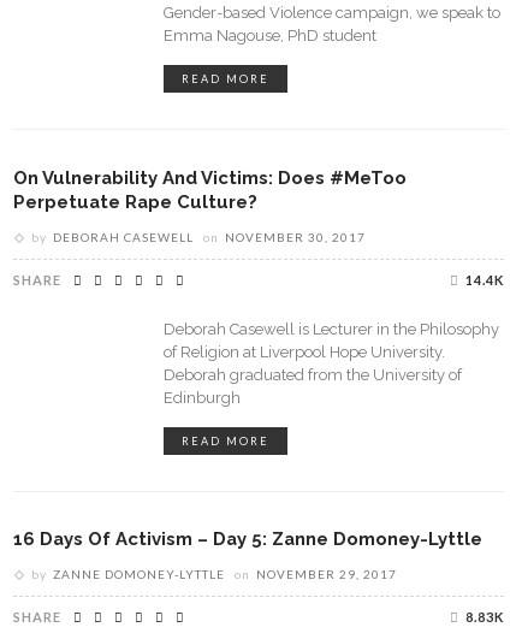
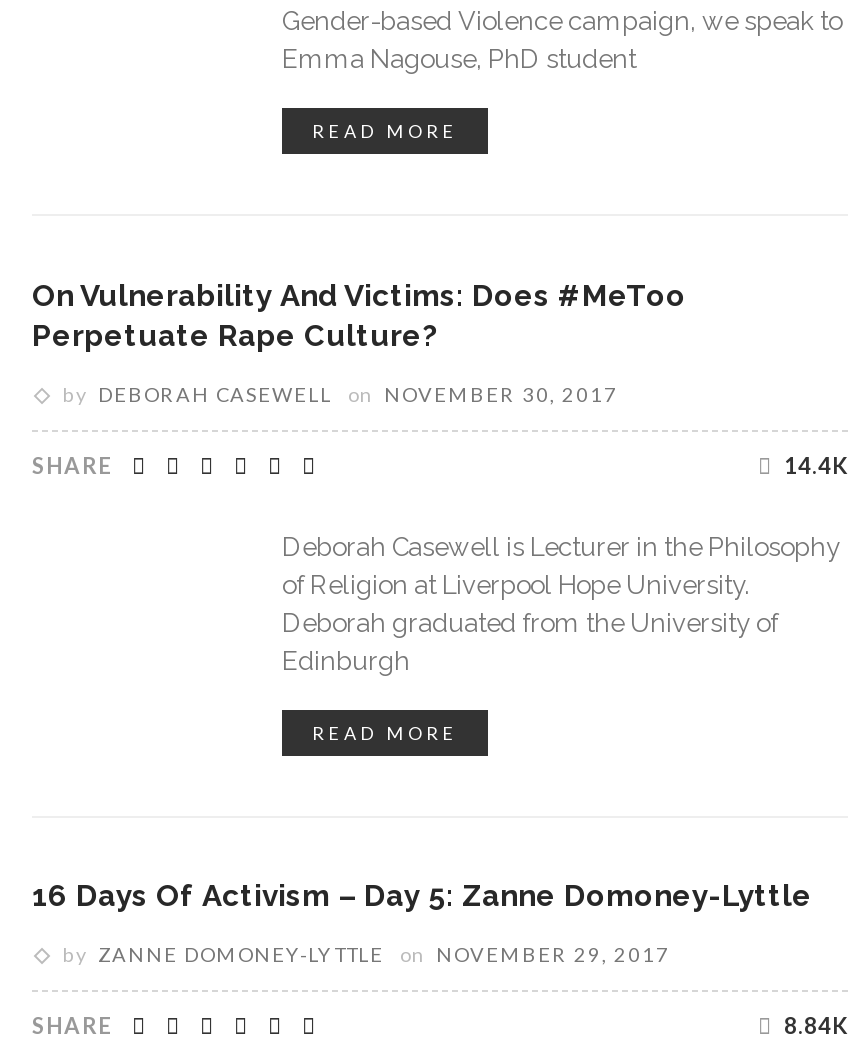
[465,609,504,625] 8.83K -> [784,1012,848,1038] 8.84K

